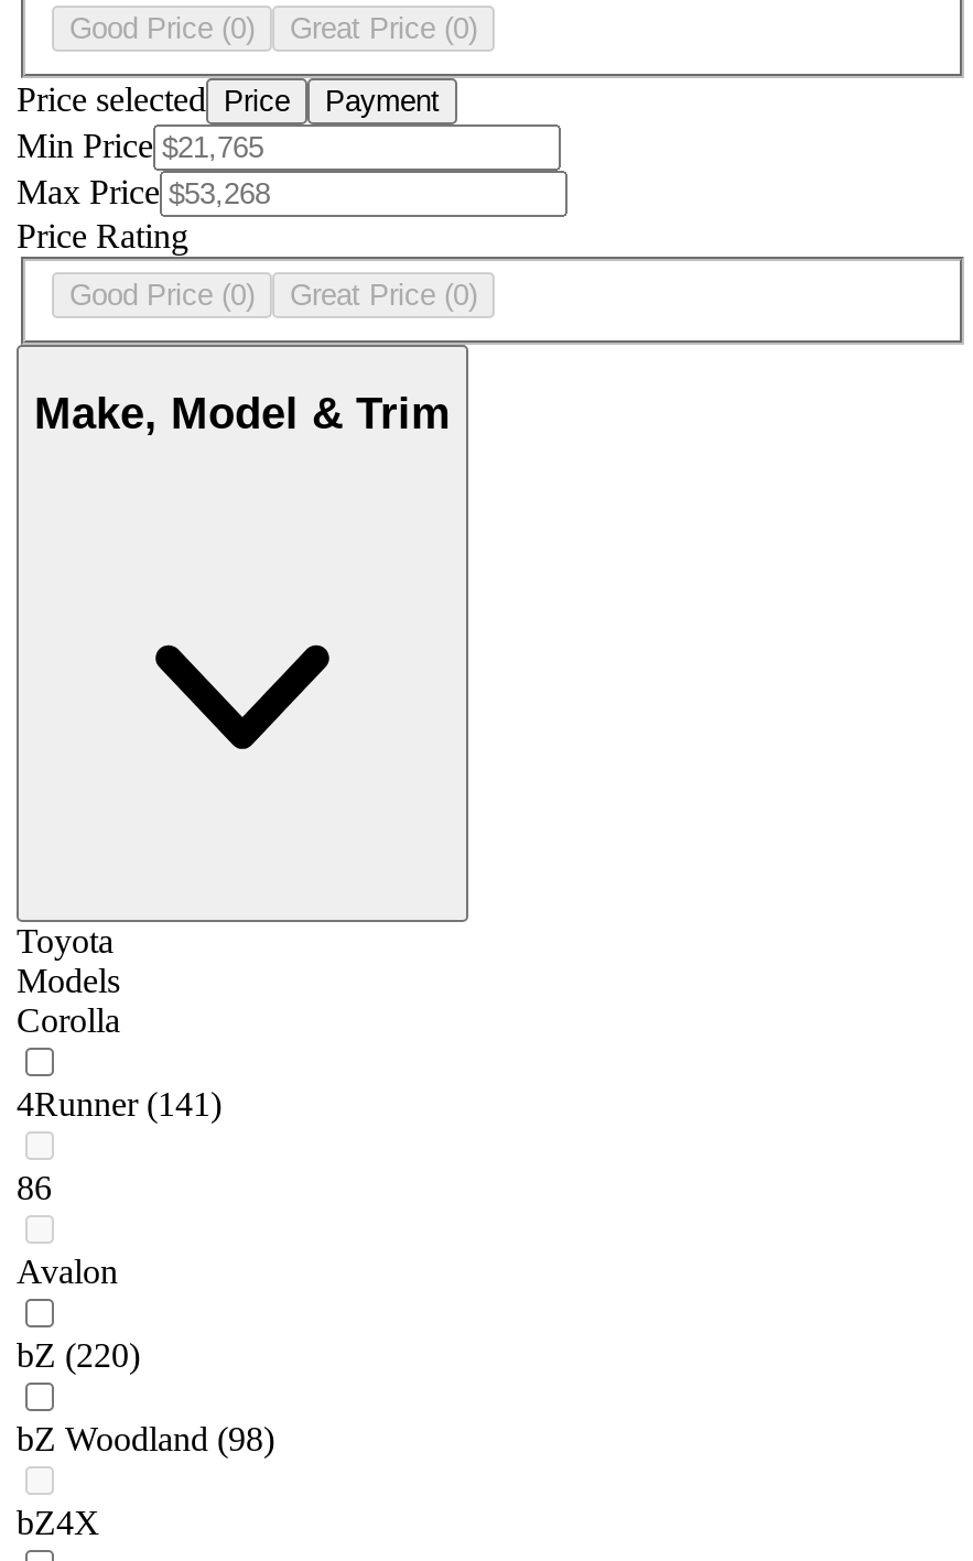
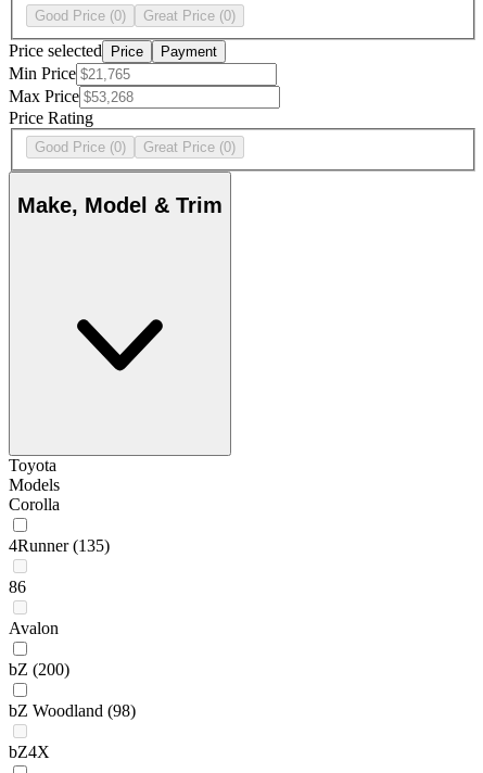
[17,1086,221,1123] 4Runner (141) -> [9,537,110,555] 4Runner (135)
[17,1337,140,1375] bZ (220) -> [9,661,69,679] bZ (200)

